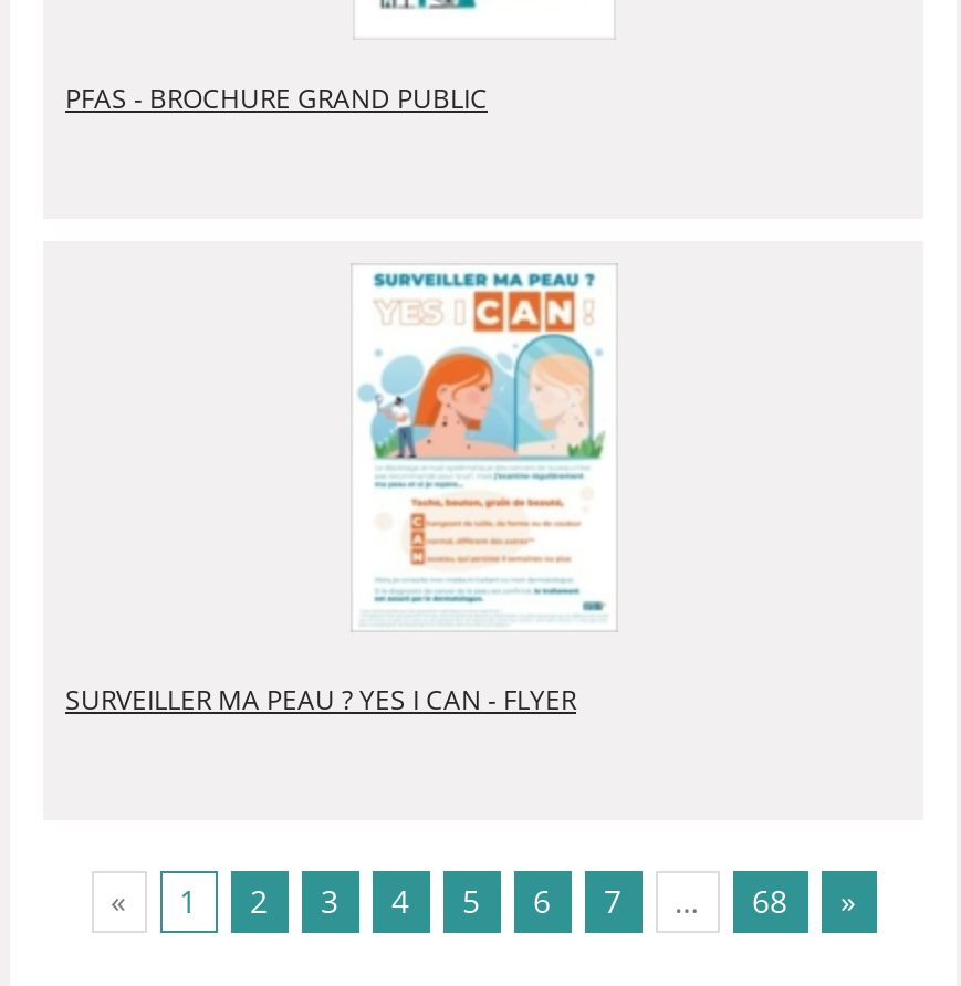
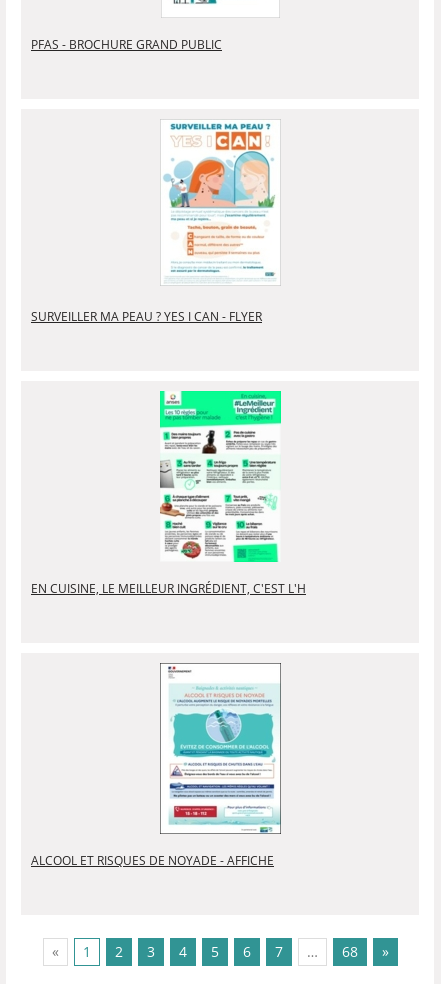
none -> [31,389,306,597] [image] | EN CUISINE, LE MEILLEUR INGRÉDIENT, C'EST L'H
none -> [31,663,282,869] [image] | ALCOOL ET RISQUES DE NOYADE - AFFICHE

